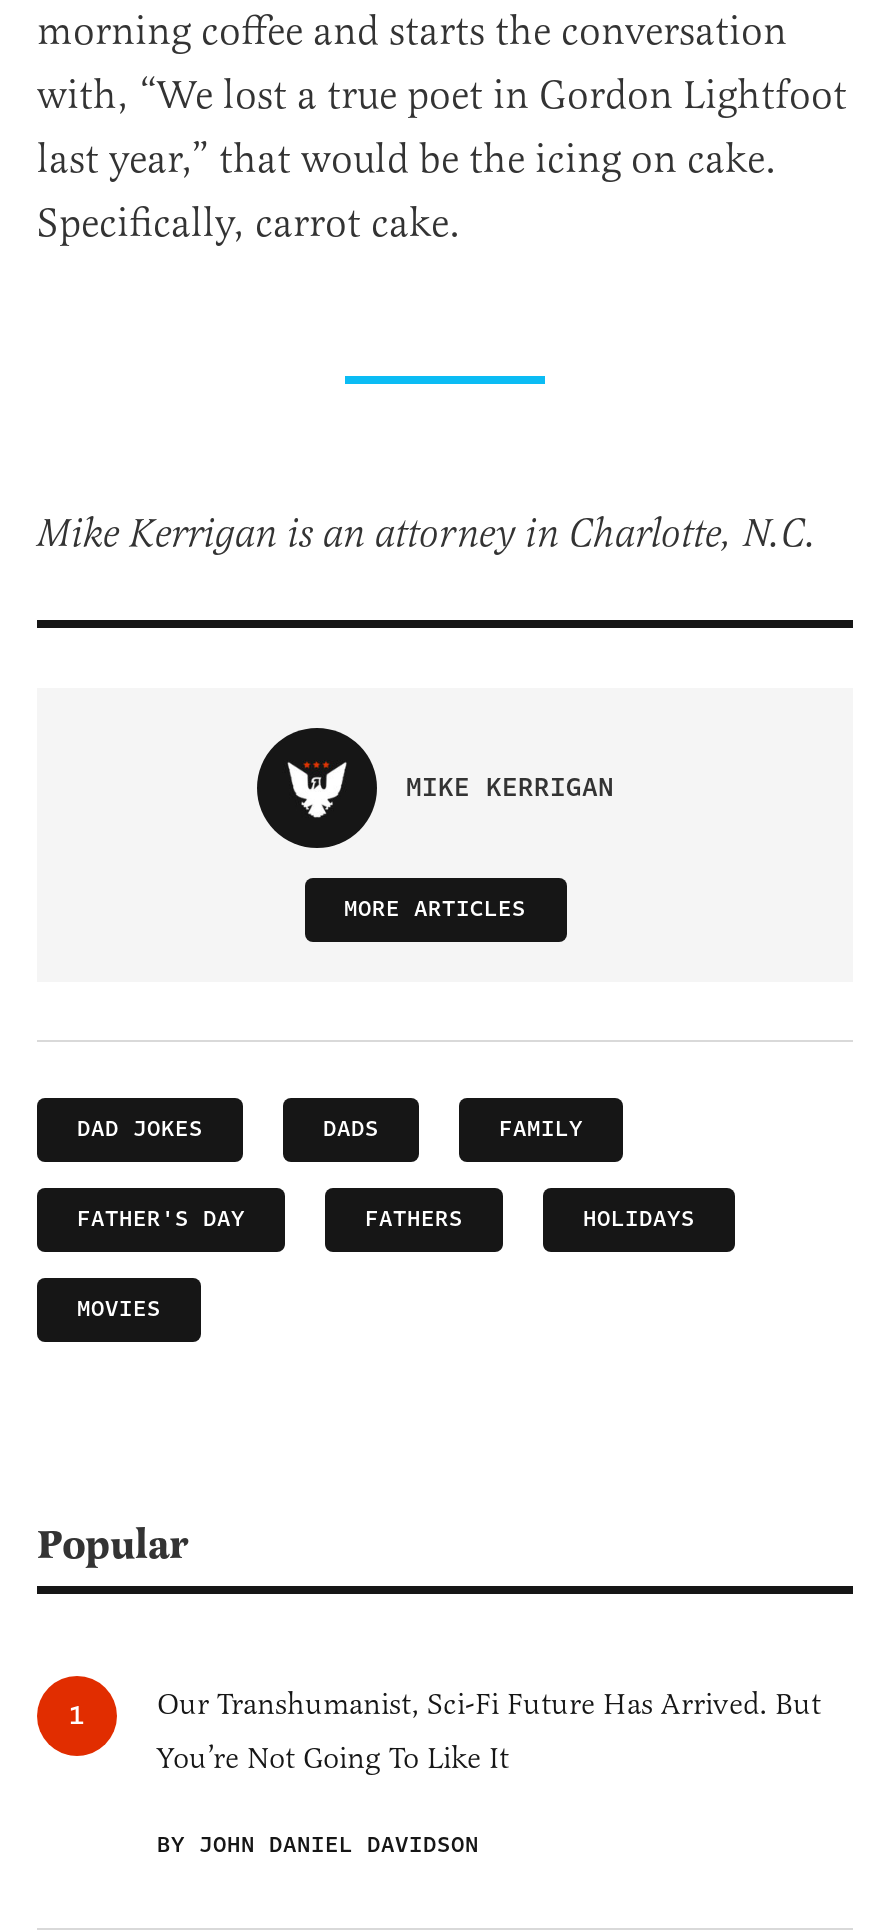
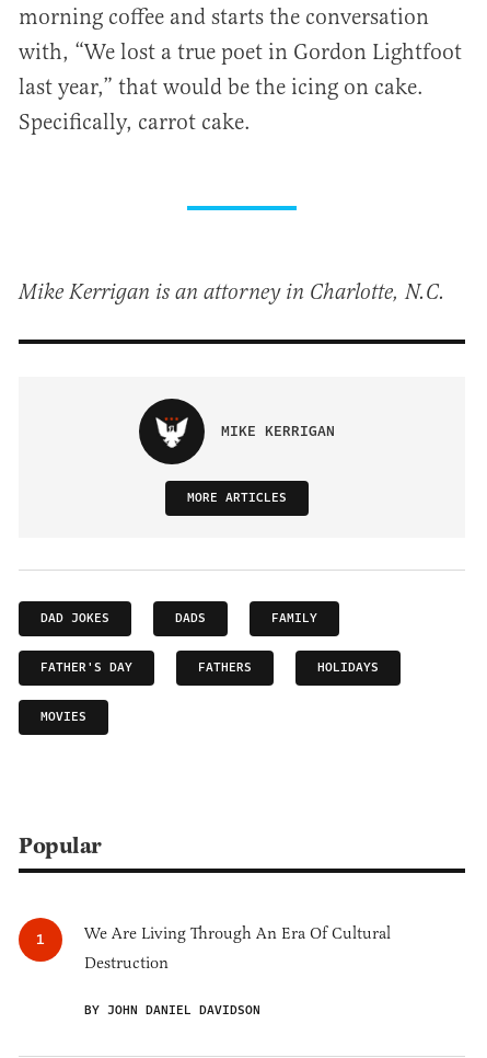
[157,1686,821,1722] Our Transhumanist, Sci-Fi Future Has Arrived. But -> [84,924,391,943] We Are Living Through An Era Of Cultural
[157,1740,509,1776] You’re Not Going To Like It -> [84,953,169,973] Destruction

